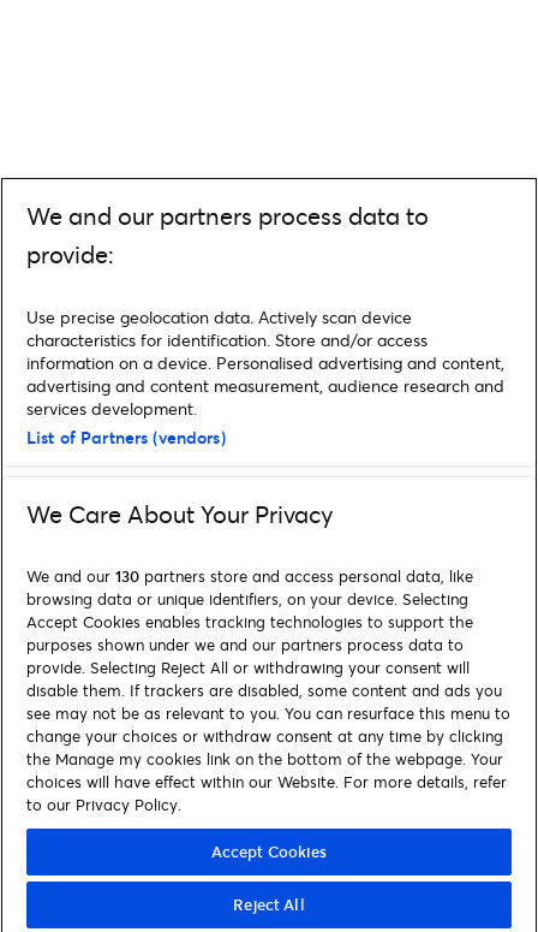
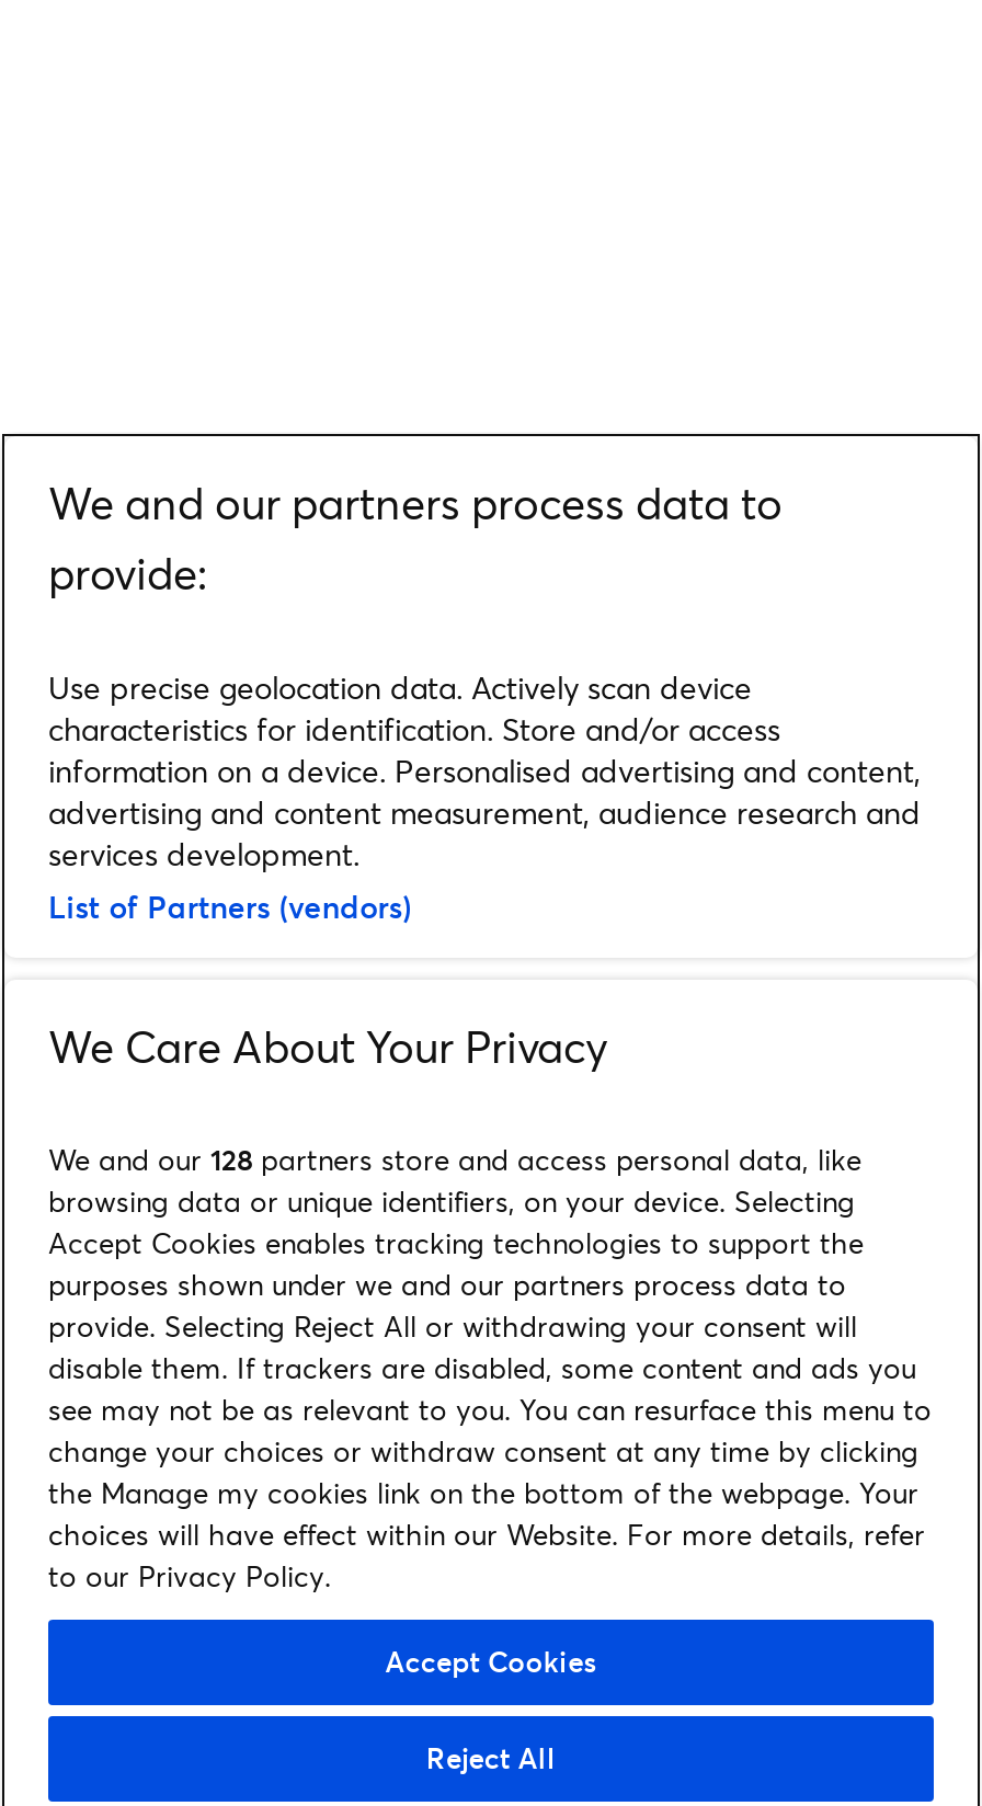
[26,565,473,587] We and our 130 partners store and access personal data, like -> [48,1140,861,1179] We and our 128 partners store and access personal data, like

